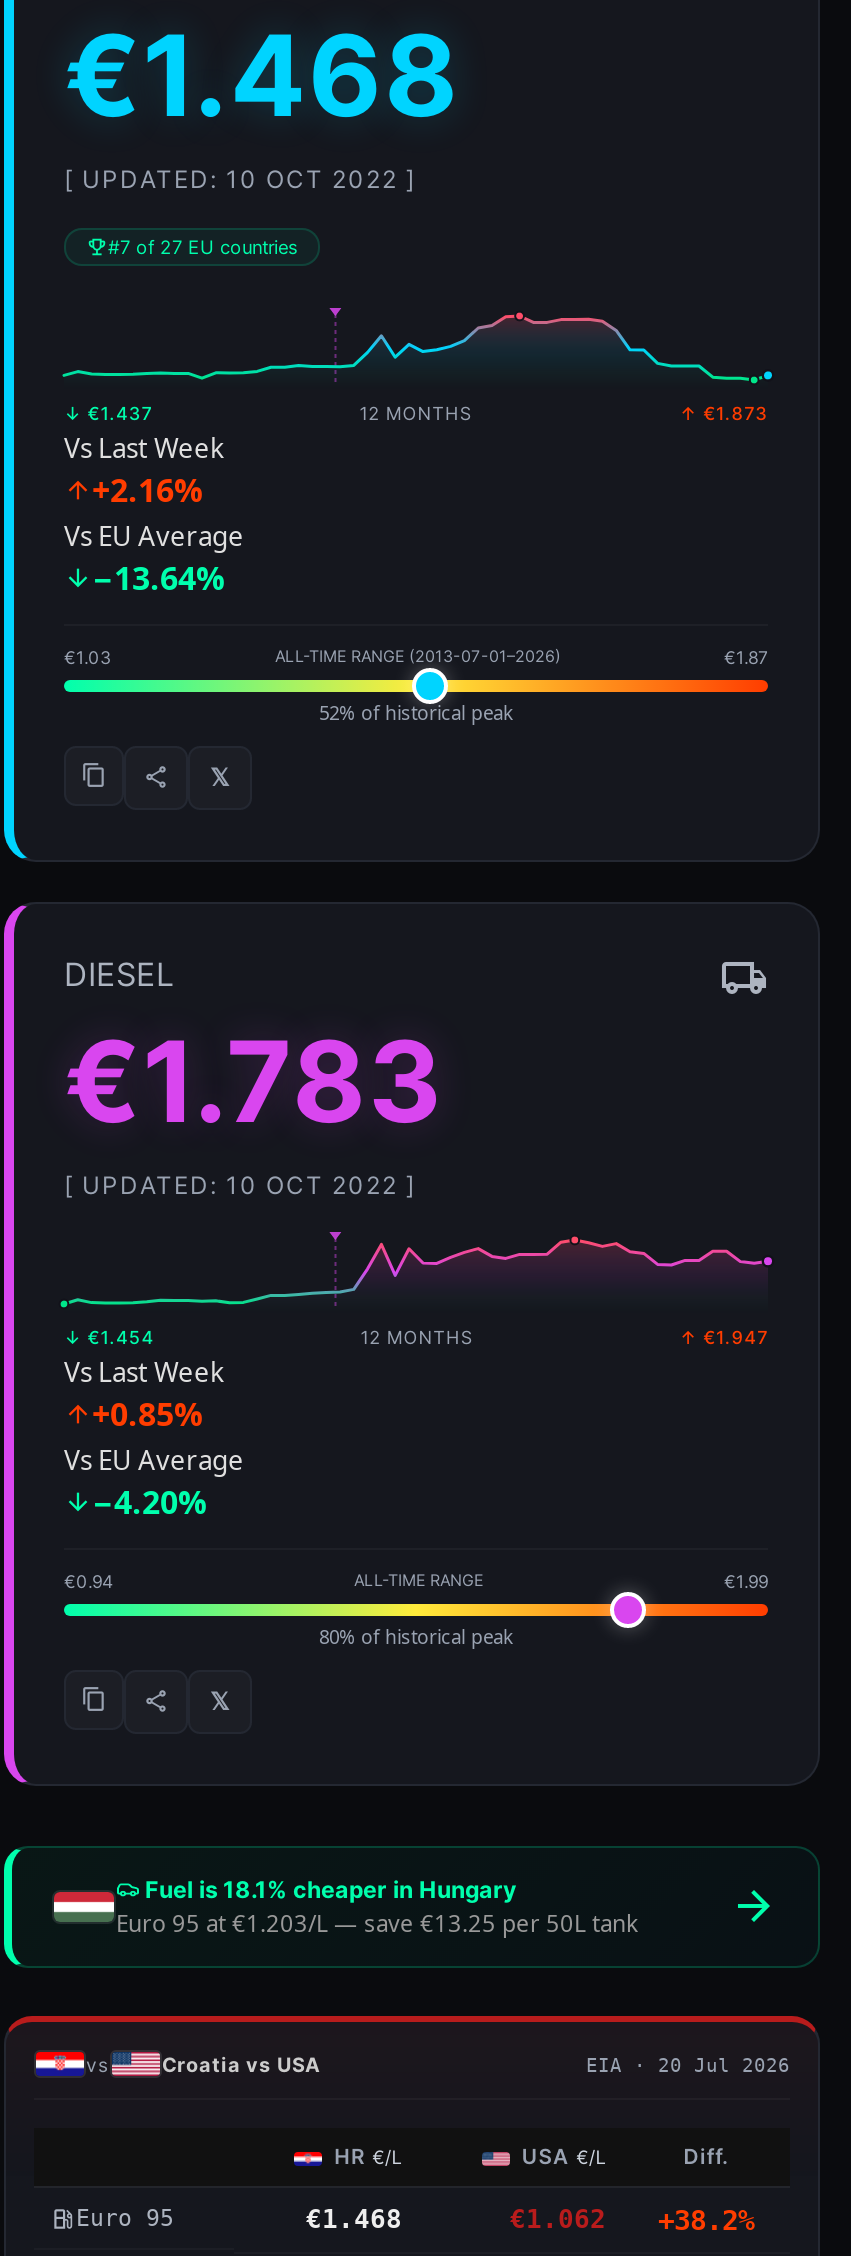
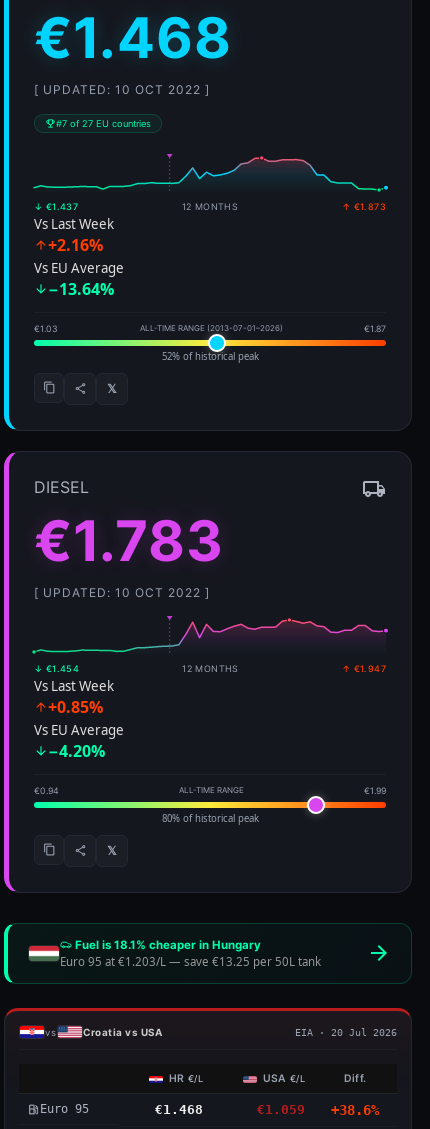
[510,2205,606,2235] €1.062 -> [257,1102,305,1117] €1.059
[658,2205,754,2237] +38.2% -> [331,1102,379,1118] +38.6%

